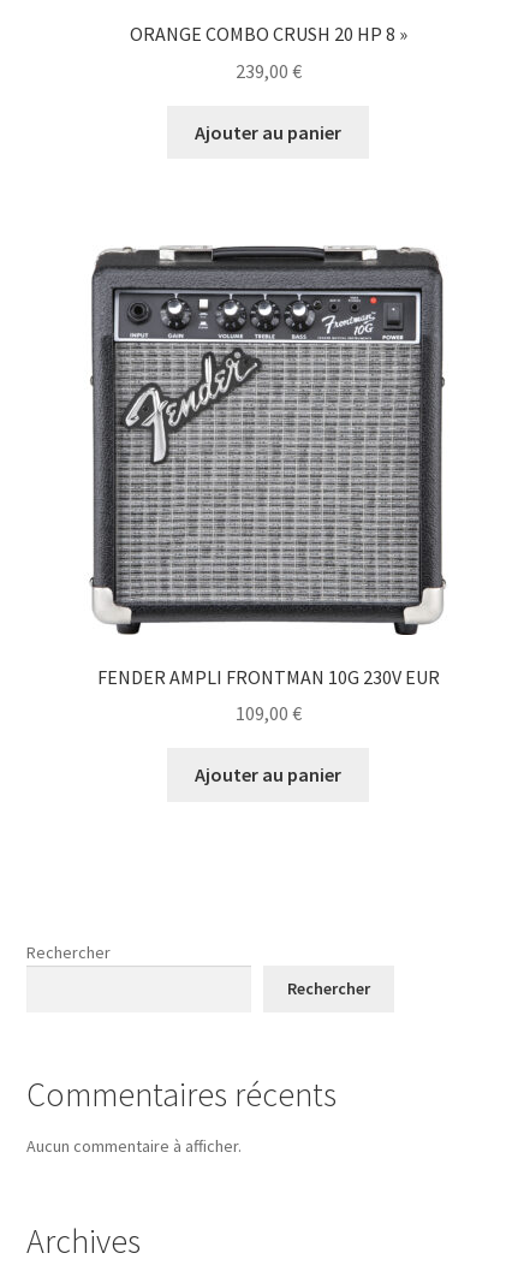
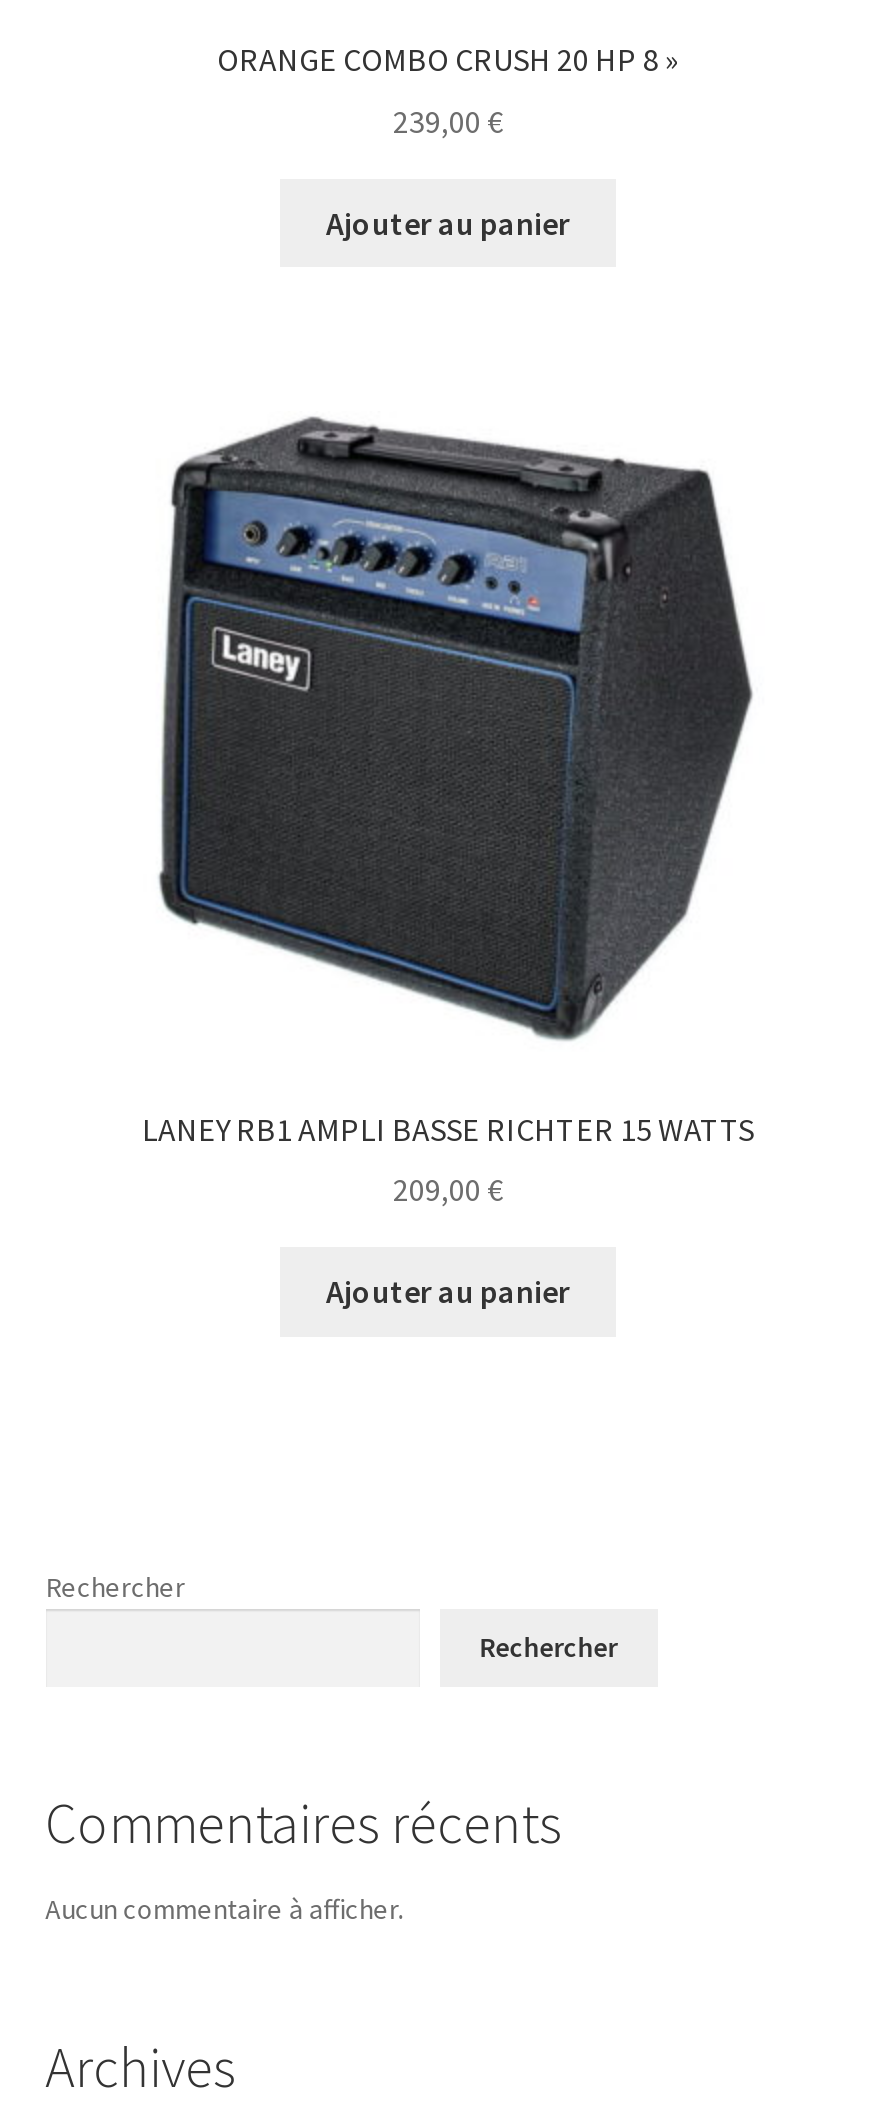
[89,245,451,689] [image] | FENDER AMPLI FRONTMAN 10G 230V EUR -> [142,413,754,1149] [image] | LANEY RB1 AMPLI BASSE RICHTER 15 WATTS
[235,702,301,726] 109,00 € -> [393,1170,503,1210] 209,00 €

